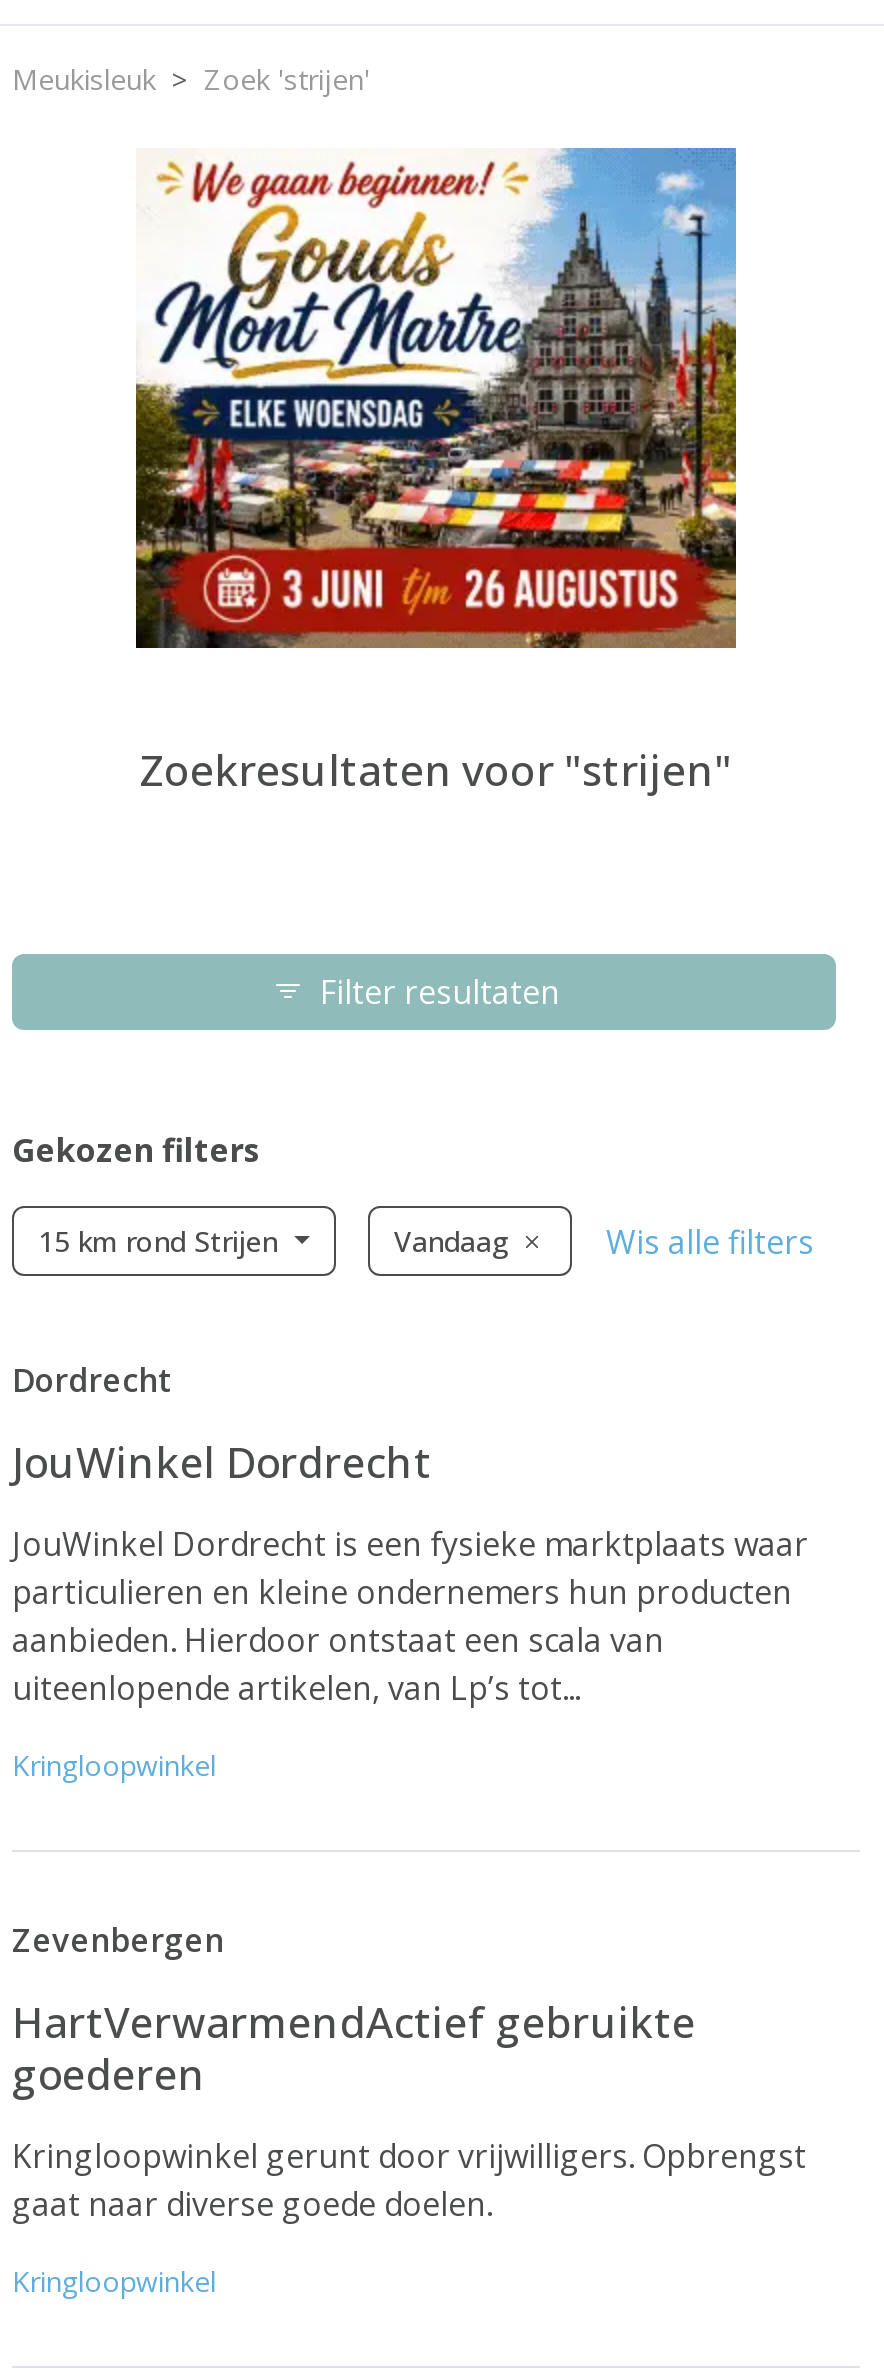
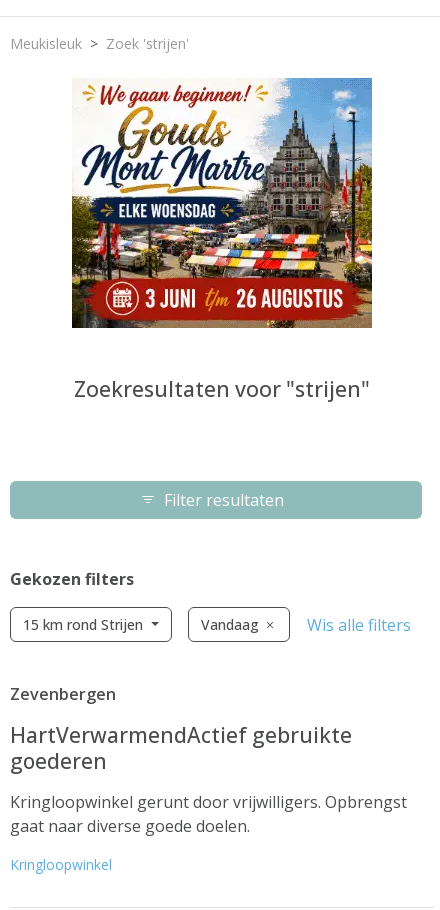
[12,1358,808,1784] Dordrecht | JouWinkel Dordrecht | JouWinkel Dordrecht is een fysieke marktplaats waar | particulieren en kleine ondernemers hun producten | aanbieden. Hierdoor ontstaat een scala van | uiteenlopende artikelen, van Lp’s tot... | Kringloopwinkel -> none

